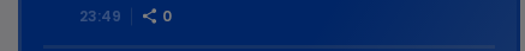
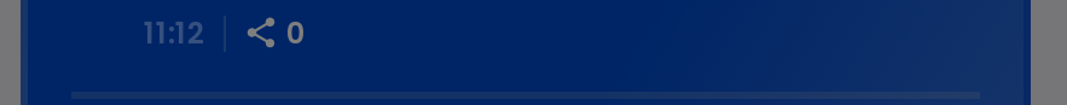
[79,6,172,26] 23:49 0 -> [144,12,306,53] 11:12 0

